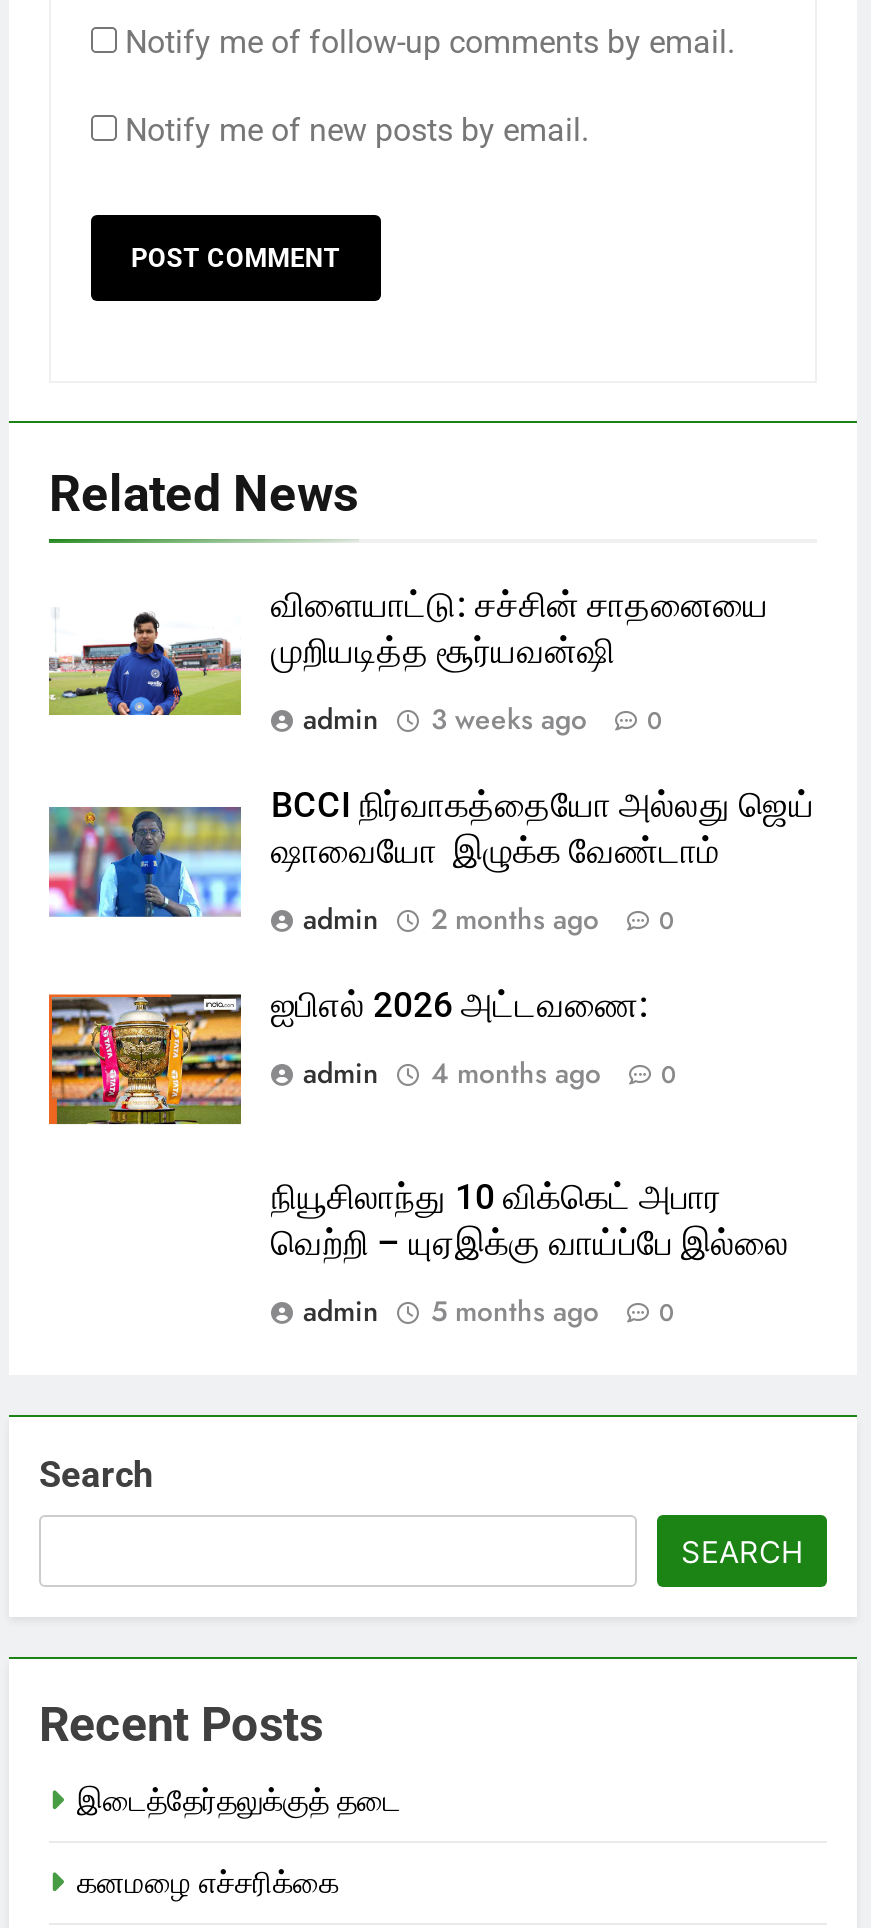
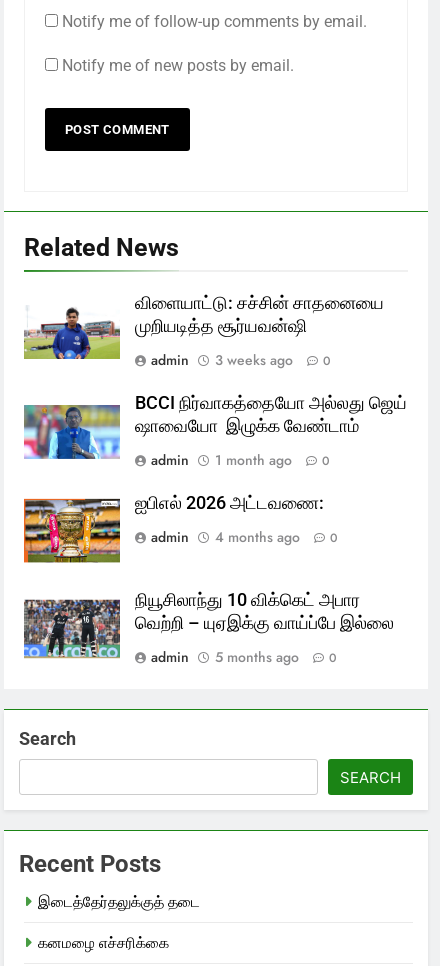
[303,898,675,938] admin 2 months ago 0 -> [151,450,330,470] admin 1 month ago 0
none -> [23,599,121,659] [image]

